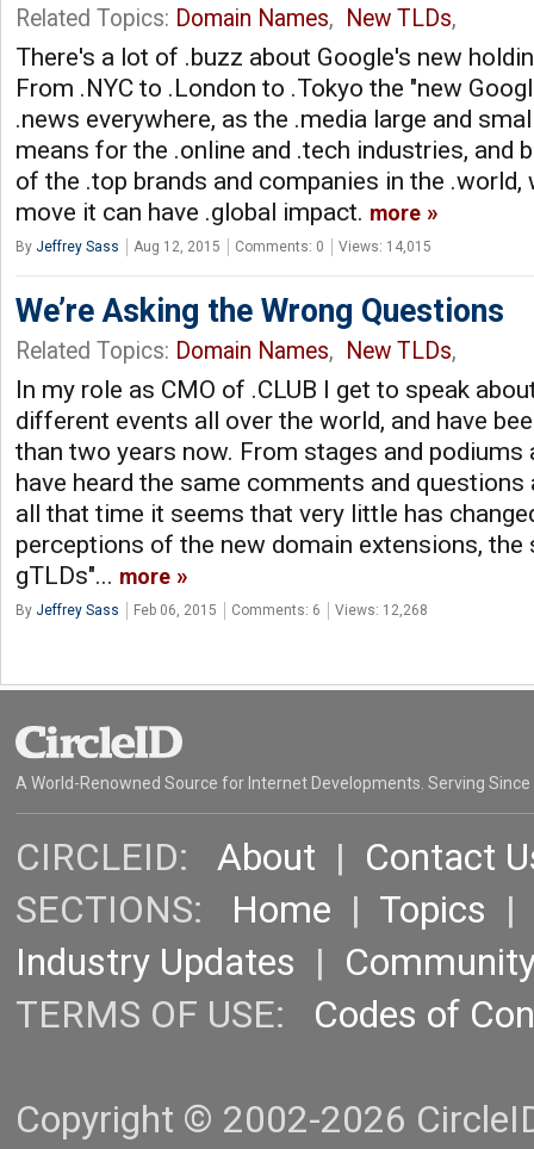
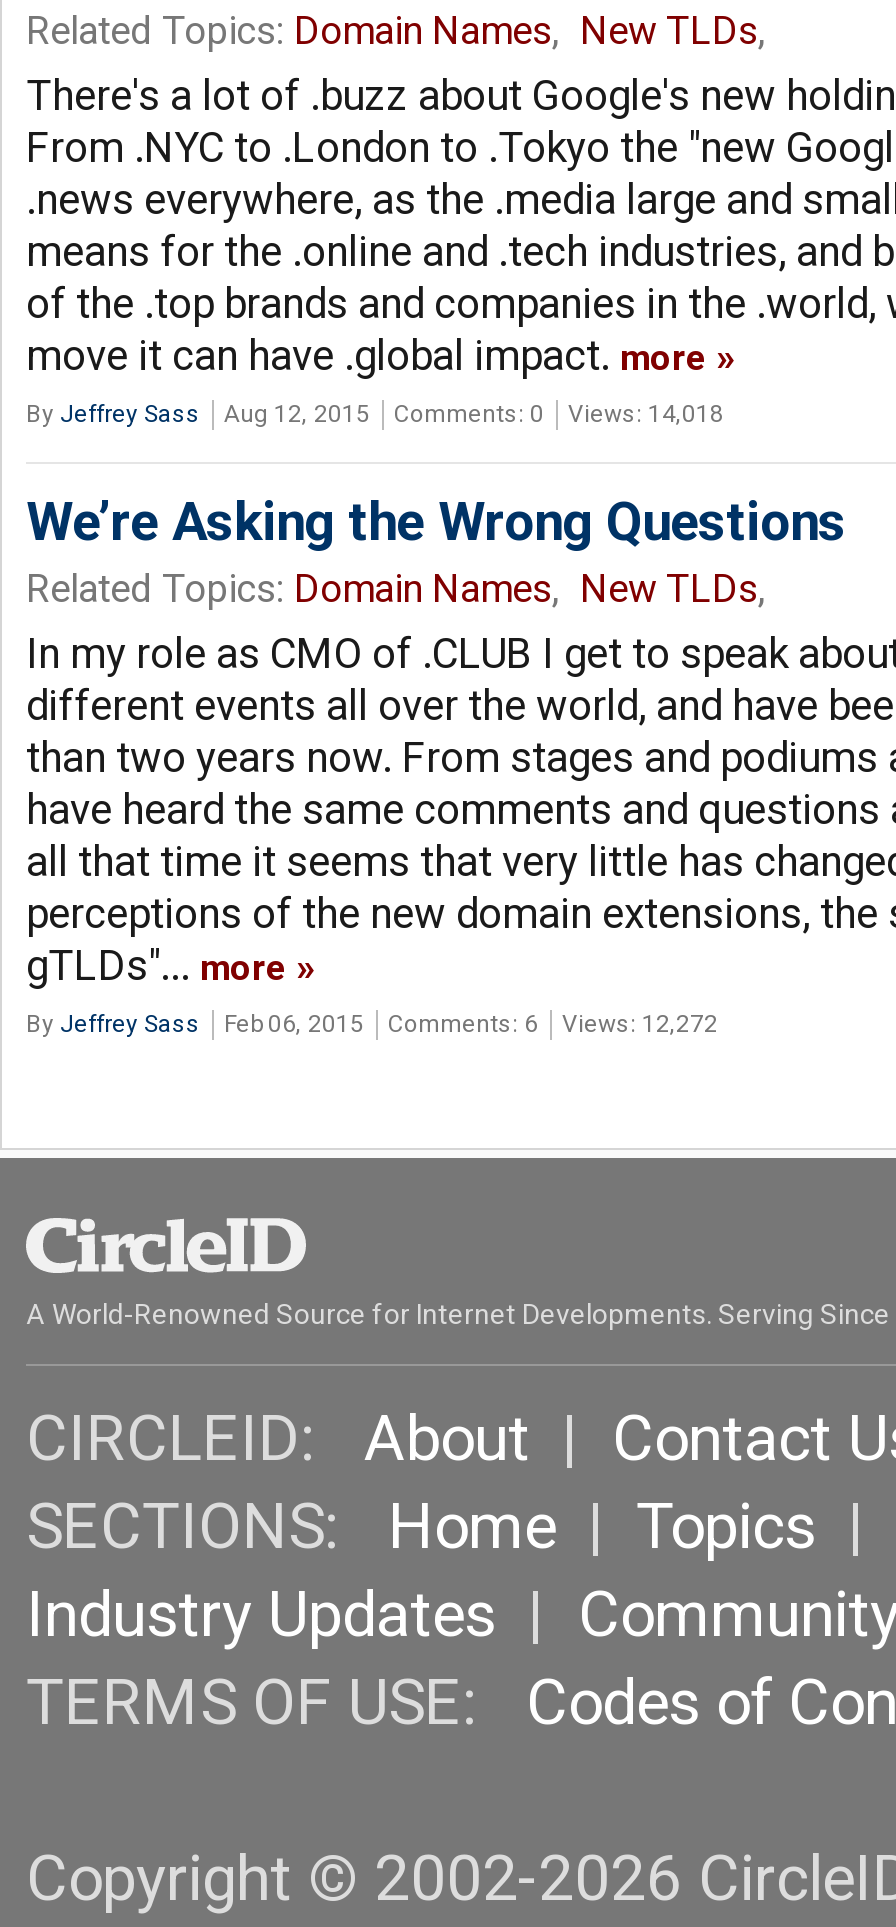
[15,238,431,255] By Jeffrey Sass Aug 12, 2015 Comments: 0 Views: 14,015 -> [26,400,724,428] By Jeffrey Sass Aug 12, 2015 Comments: 0 Views: 14,018
[15,602,428,619] By Jeffrey Sass Feb 06, 2015 Comments: 6 Views: 12,268 -> [26,1010,718,1038] By Jeffrey Sass Feb 06, 2015 Comments: 6 Views: 12,272

